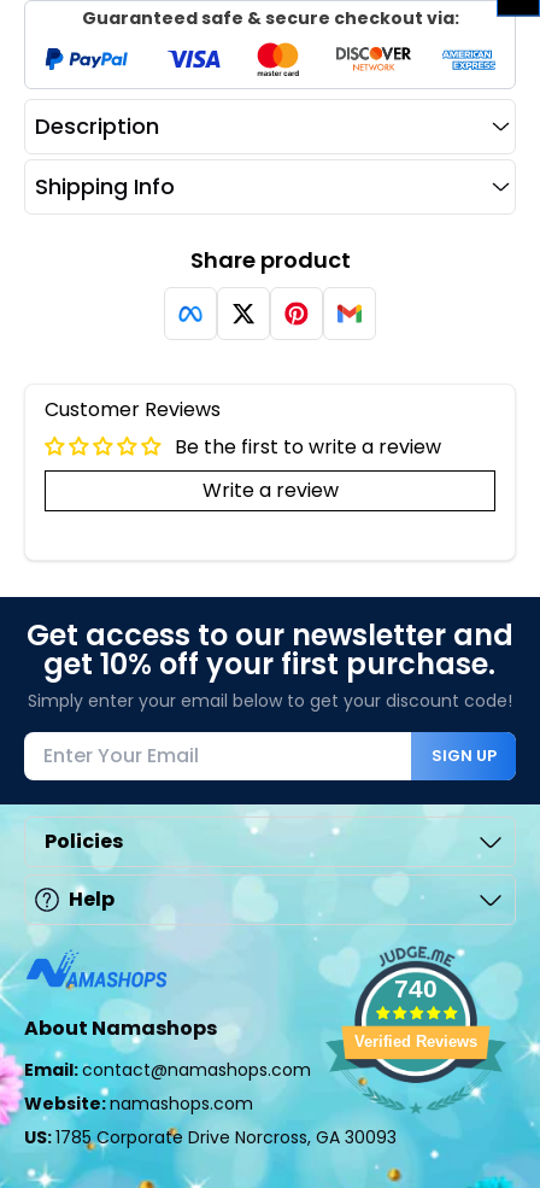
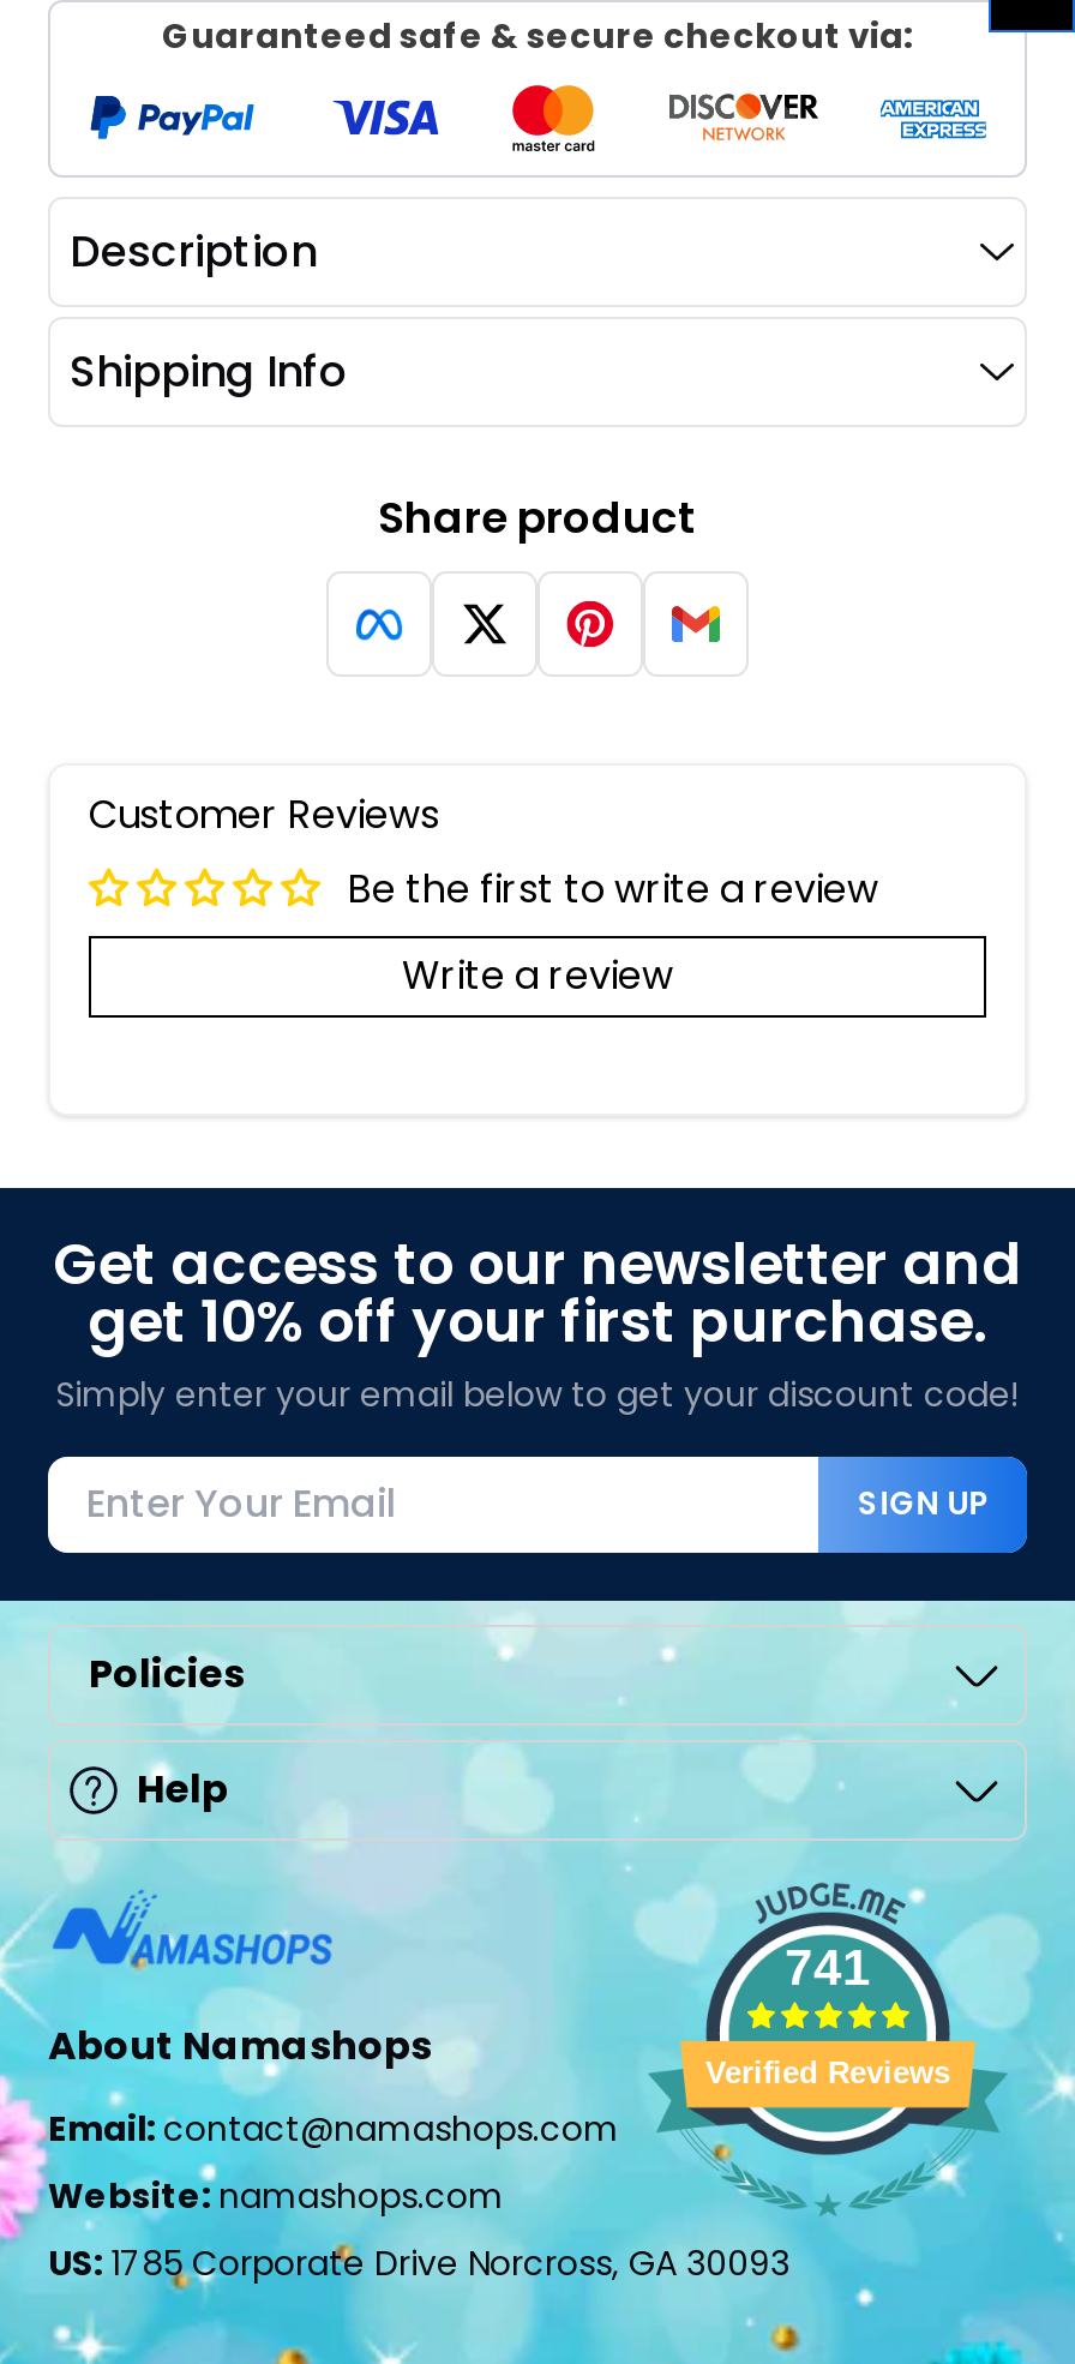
[394,975,438,1003] 740 -> [785,1940,871,1995] 741

